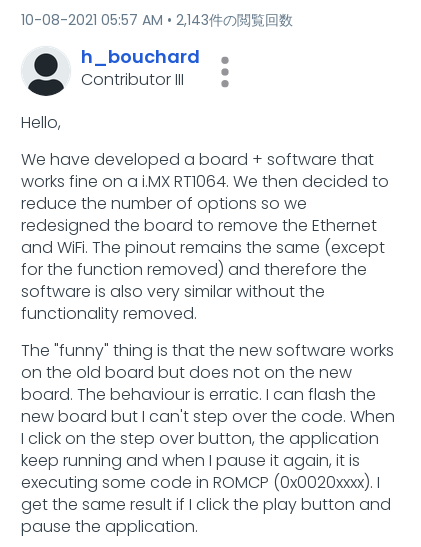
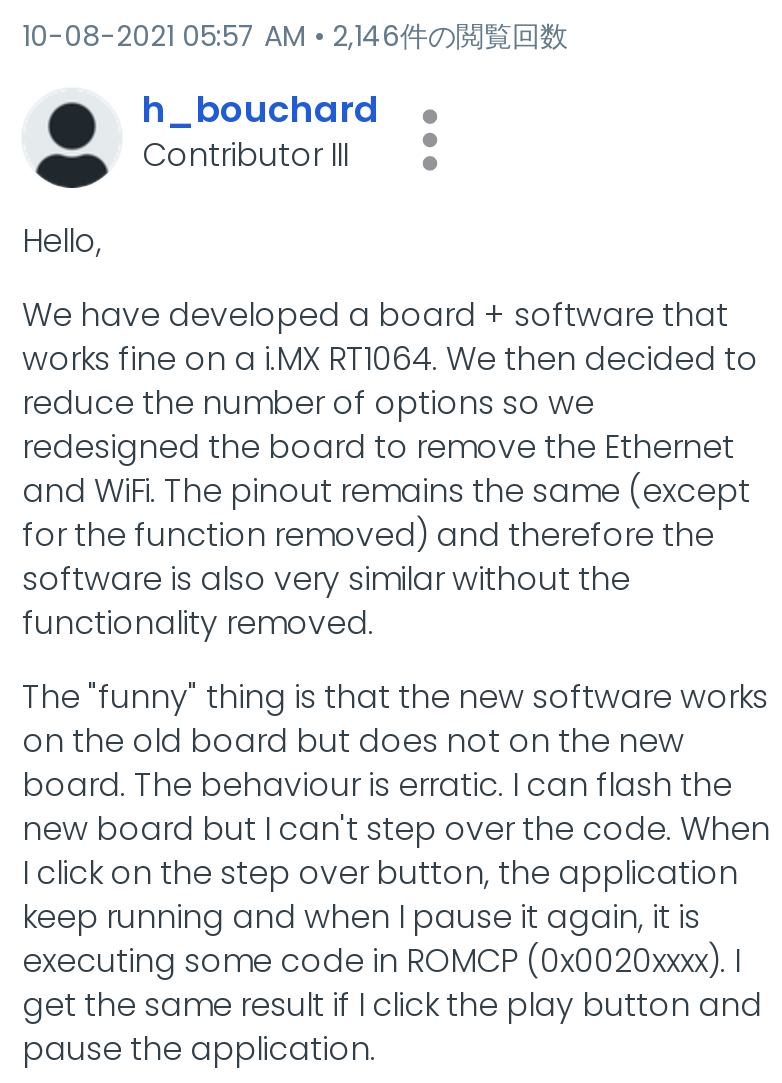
[176,10,293,30] 2,143件の閲覧回数 -> [332,16,568,56] 2,146件の閲覧回数

